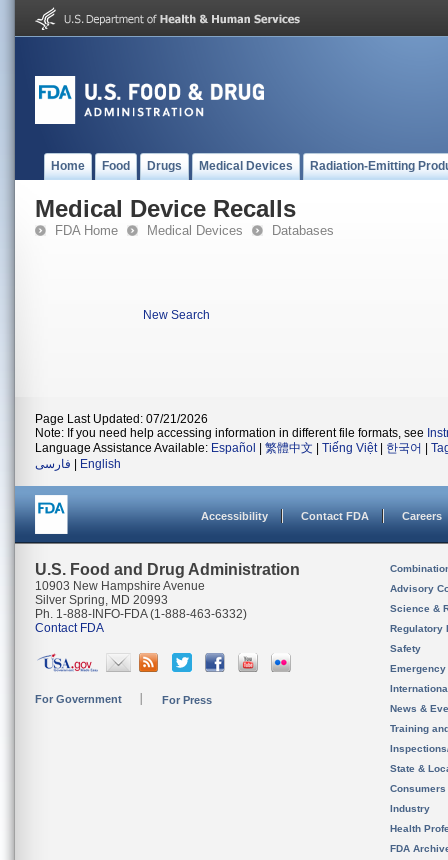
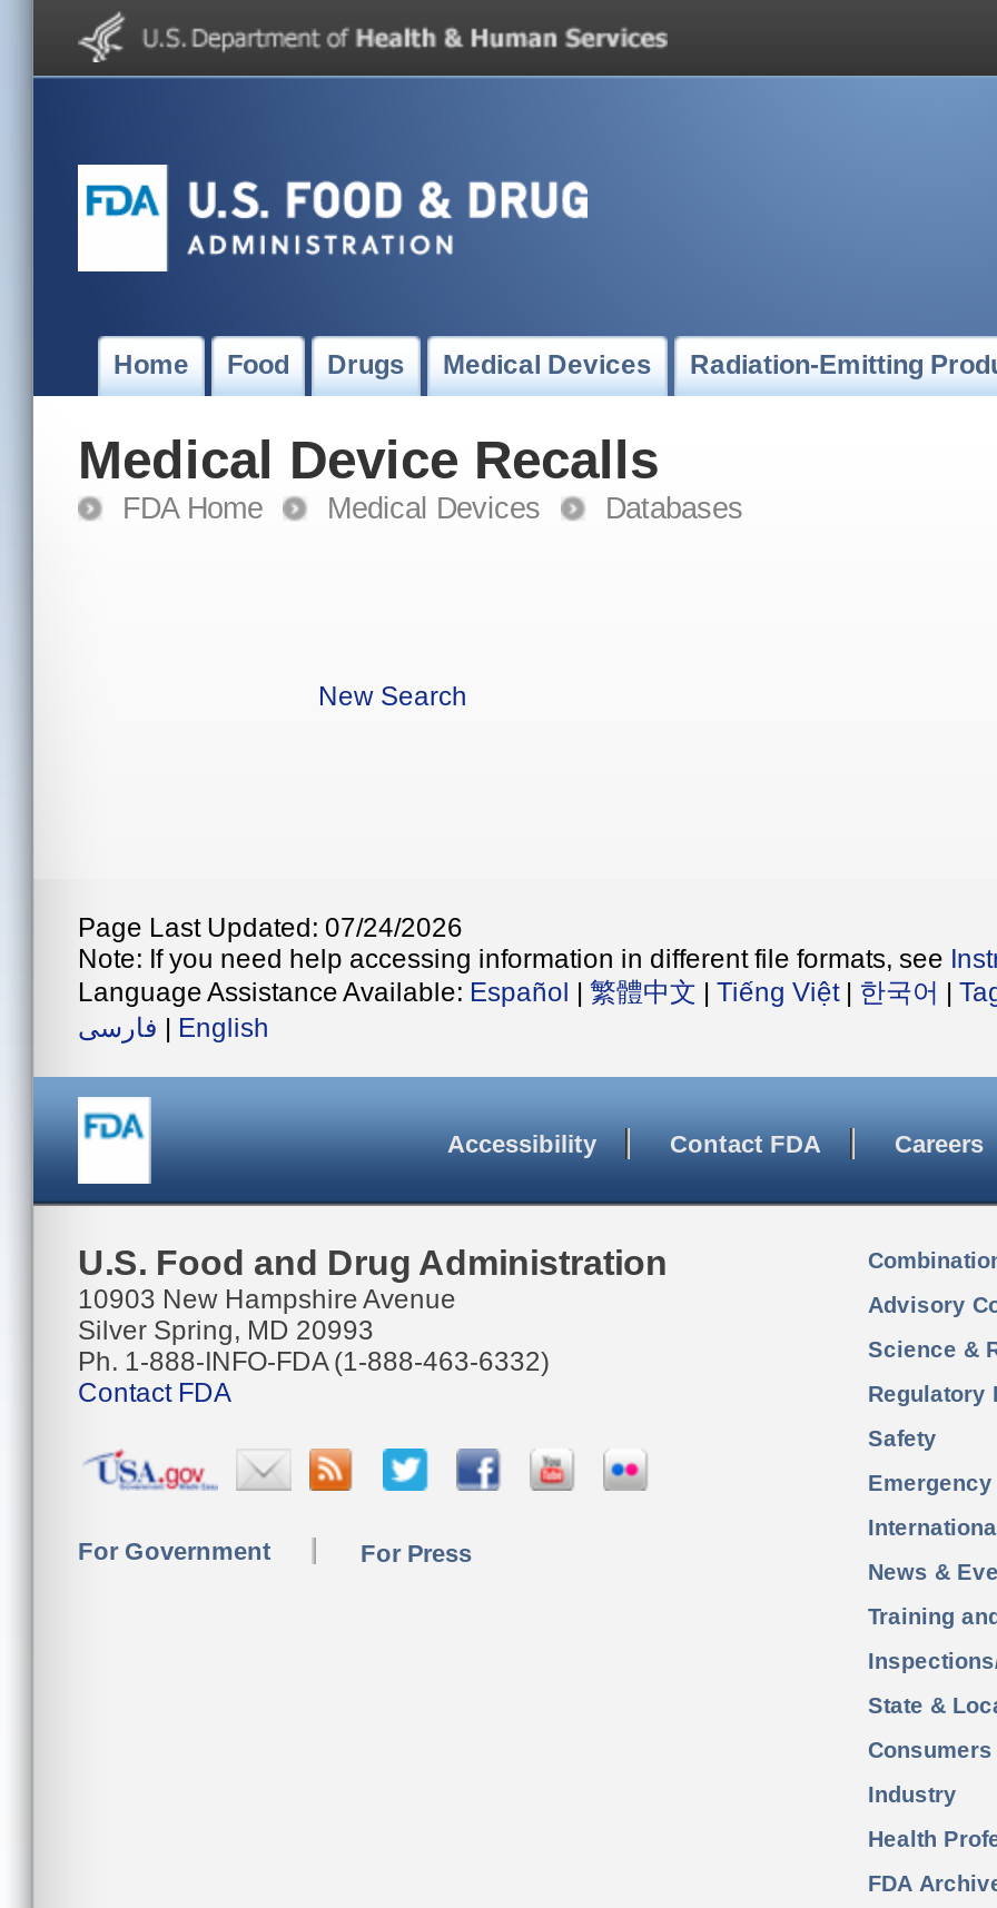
[35,412,208,426] Page Last Updated: 07/21/2026 -> [78,912,463,943] Page Last Updated: 07/24/2026

